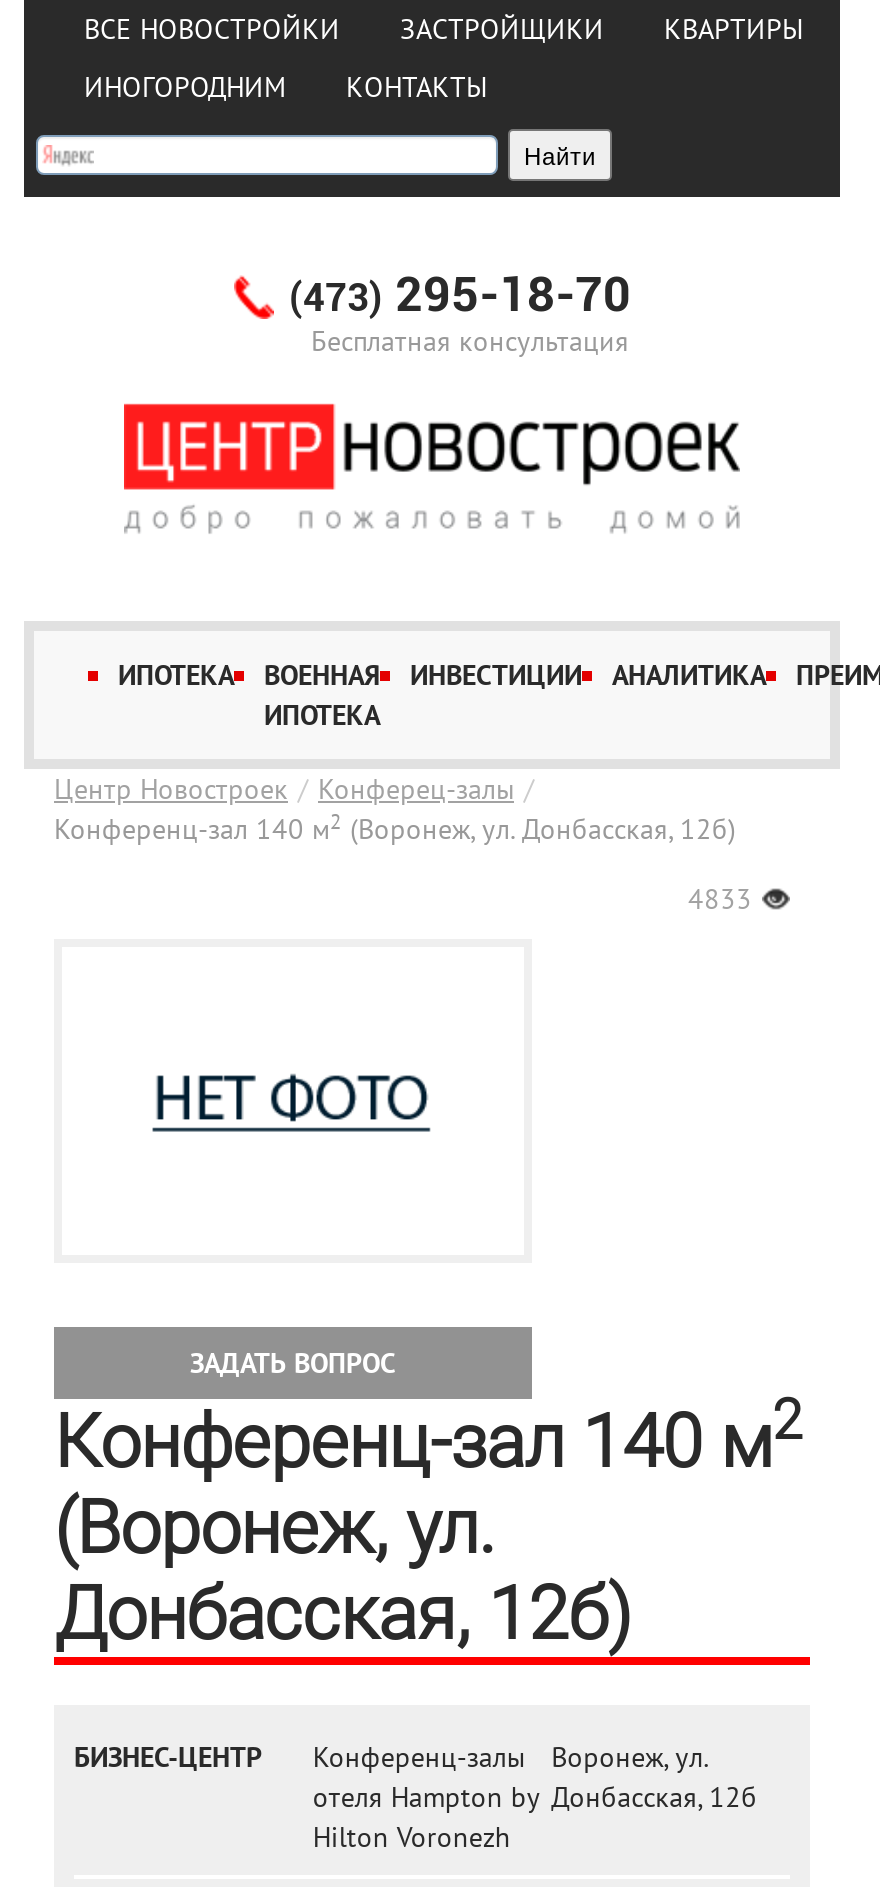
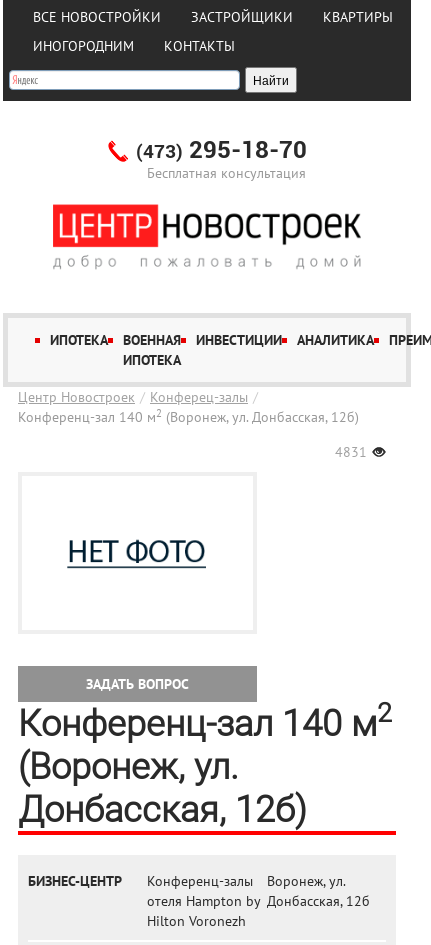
[688,881,752,917] 4833 -> [335,443,367,461] 4831

